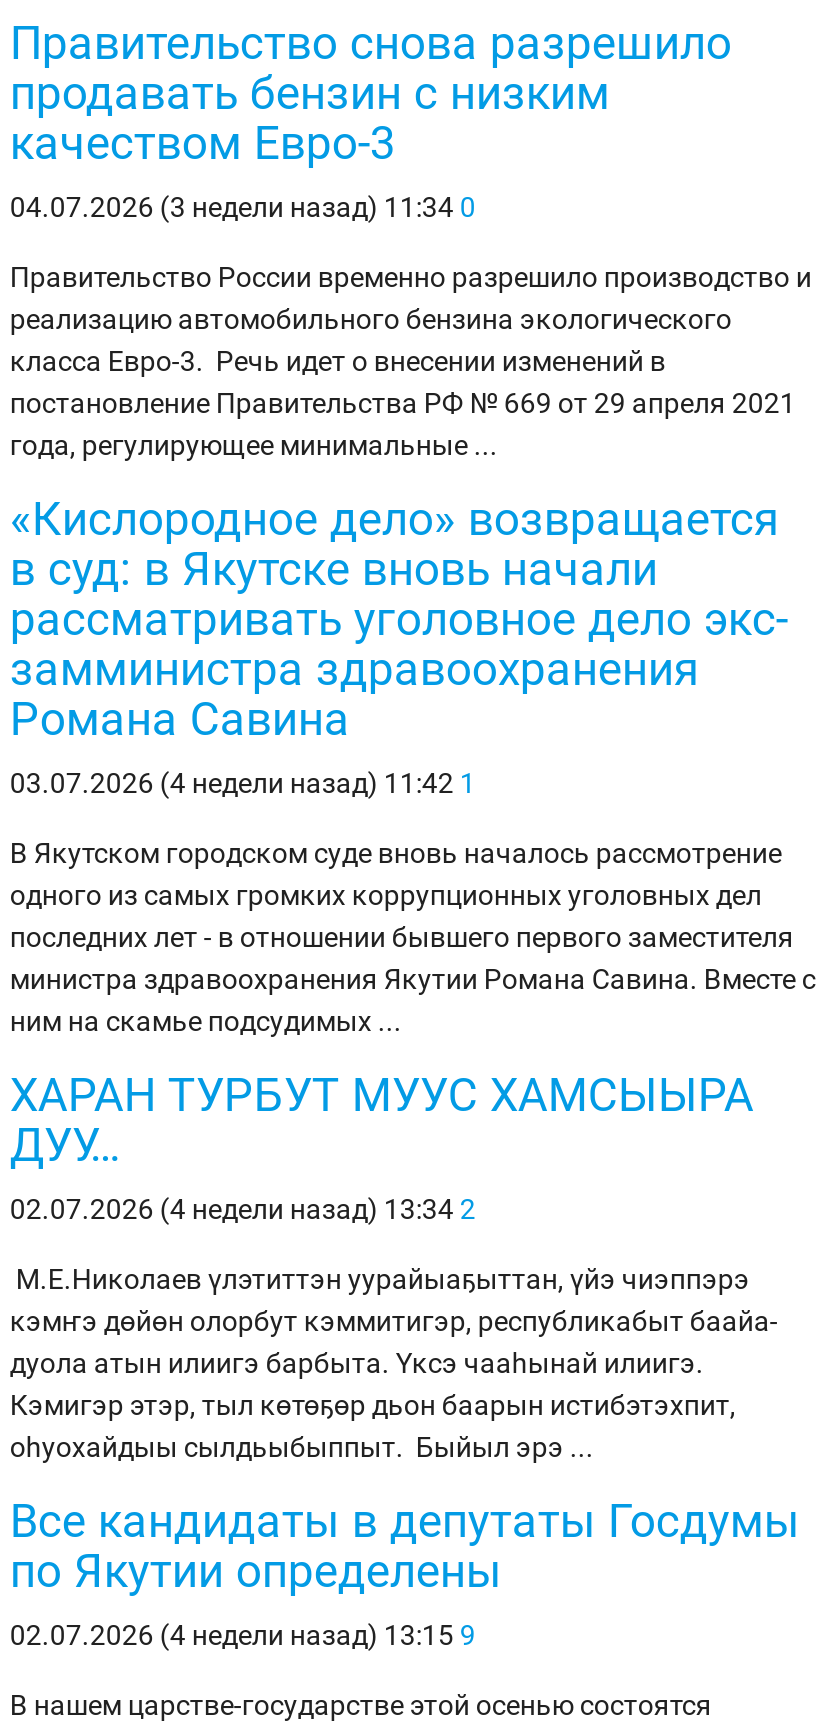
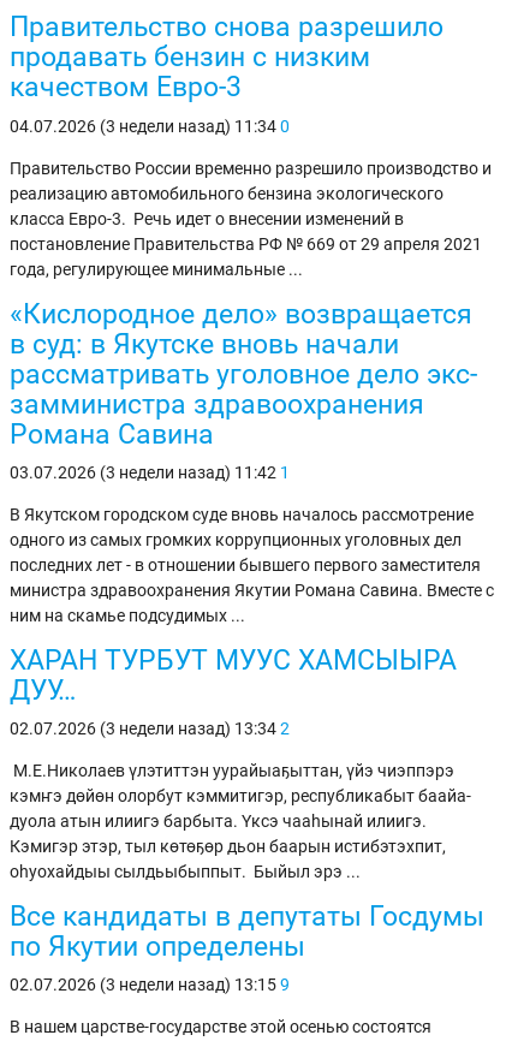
[10,767,476,799] 03.07.2026 (4 недели назад) 11:42 1 -> [10,463,290,482] 03.07.2026 (3 недели назад) 11:42 1
[10,1193,476,1225] 02.07.2026 (4 недели назад) 13:34 2 -> [10,719,290,738] 02.07.2026 (3 недели назад) 13:34 2
[10,1619,476,1651] 02.07.2026 (4 недели назад) 13:15 9 -> [10,975,290,994] 02.07.2026 (3 недели назад) 13:15 9

